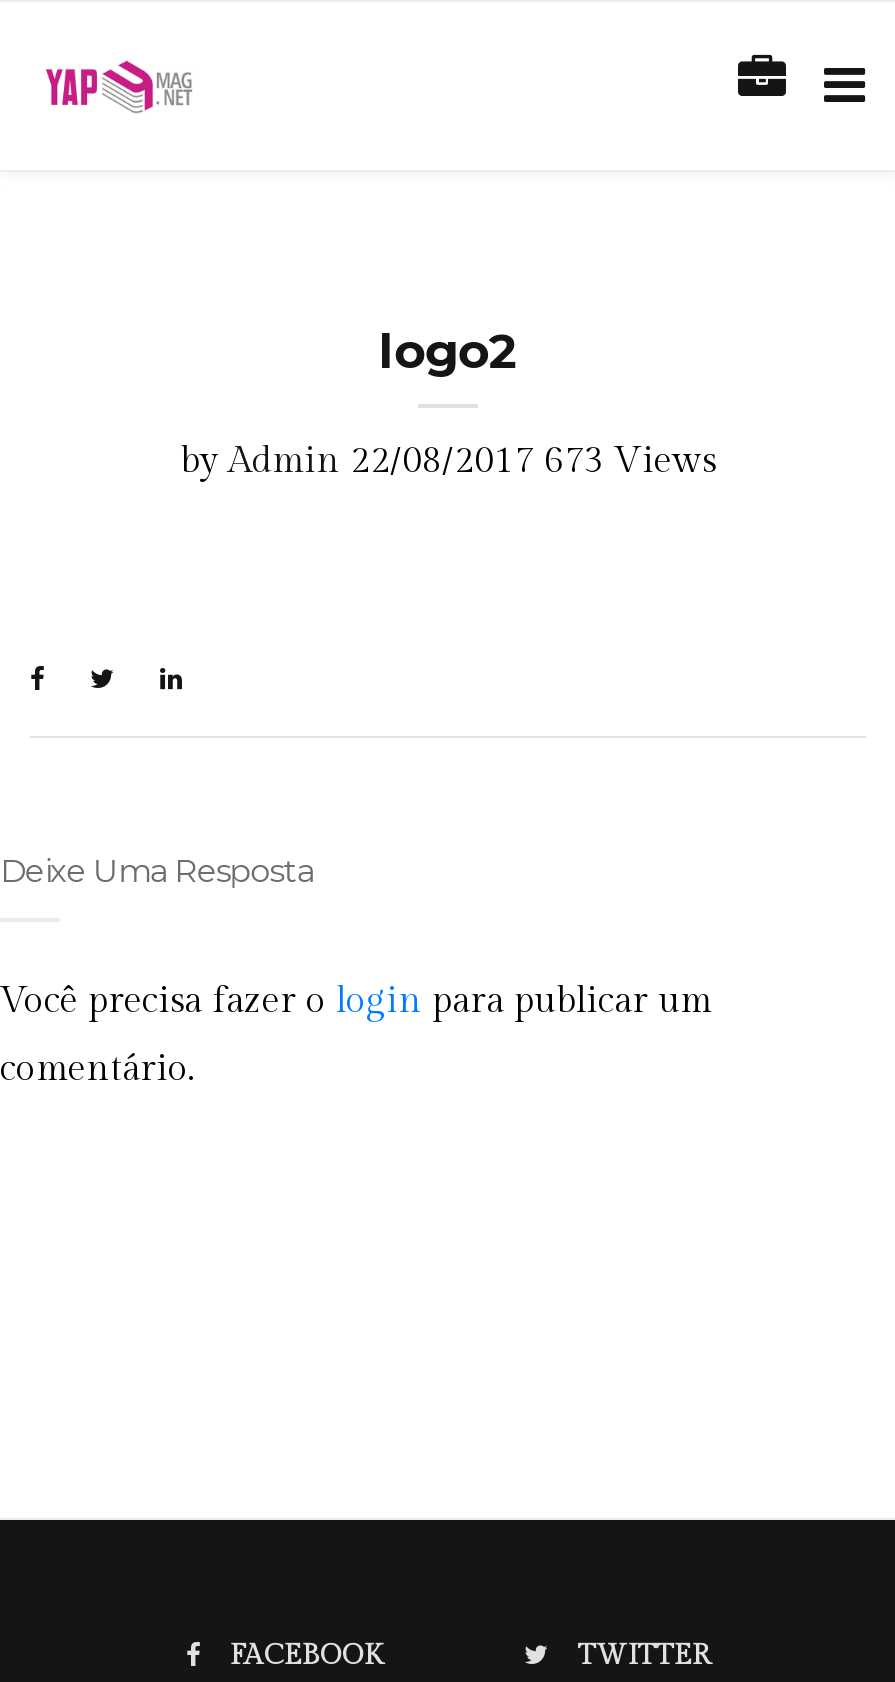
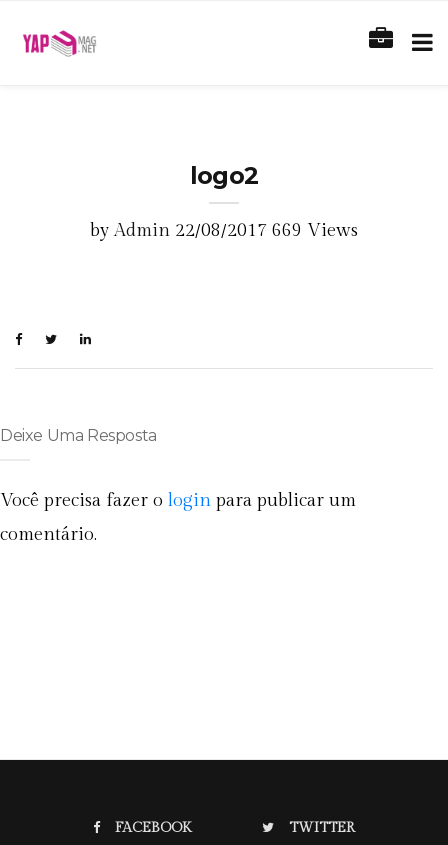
[180,440,716,482] by Admin 22/08/2017 673 Views -> [90,220,358,241] by Admin 22/08/2017 669 Views

